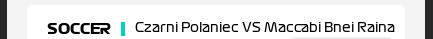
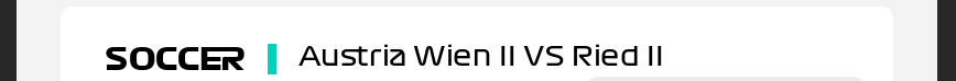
[135,22,395,34] Czarni Polaniec VS Maccabi Bnei Raina -> [298,44,664,70] Austria Wien II VS Ried II

